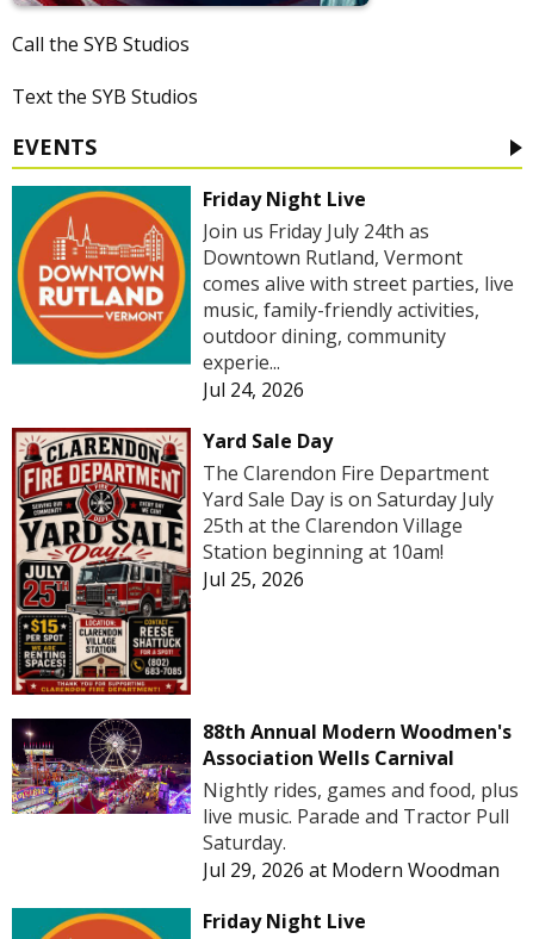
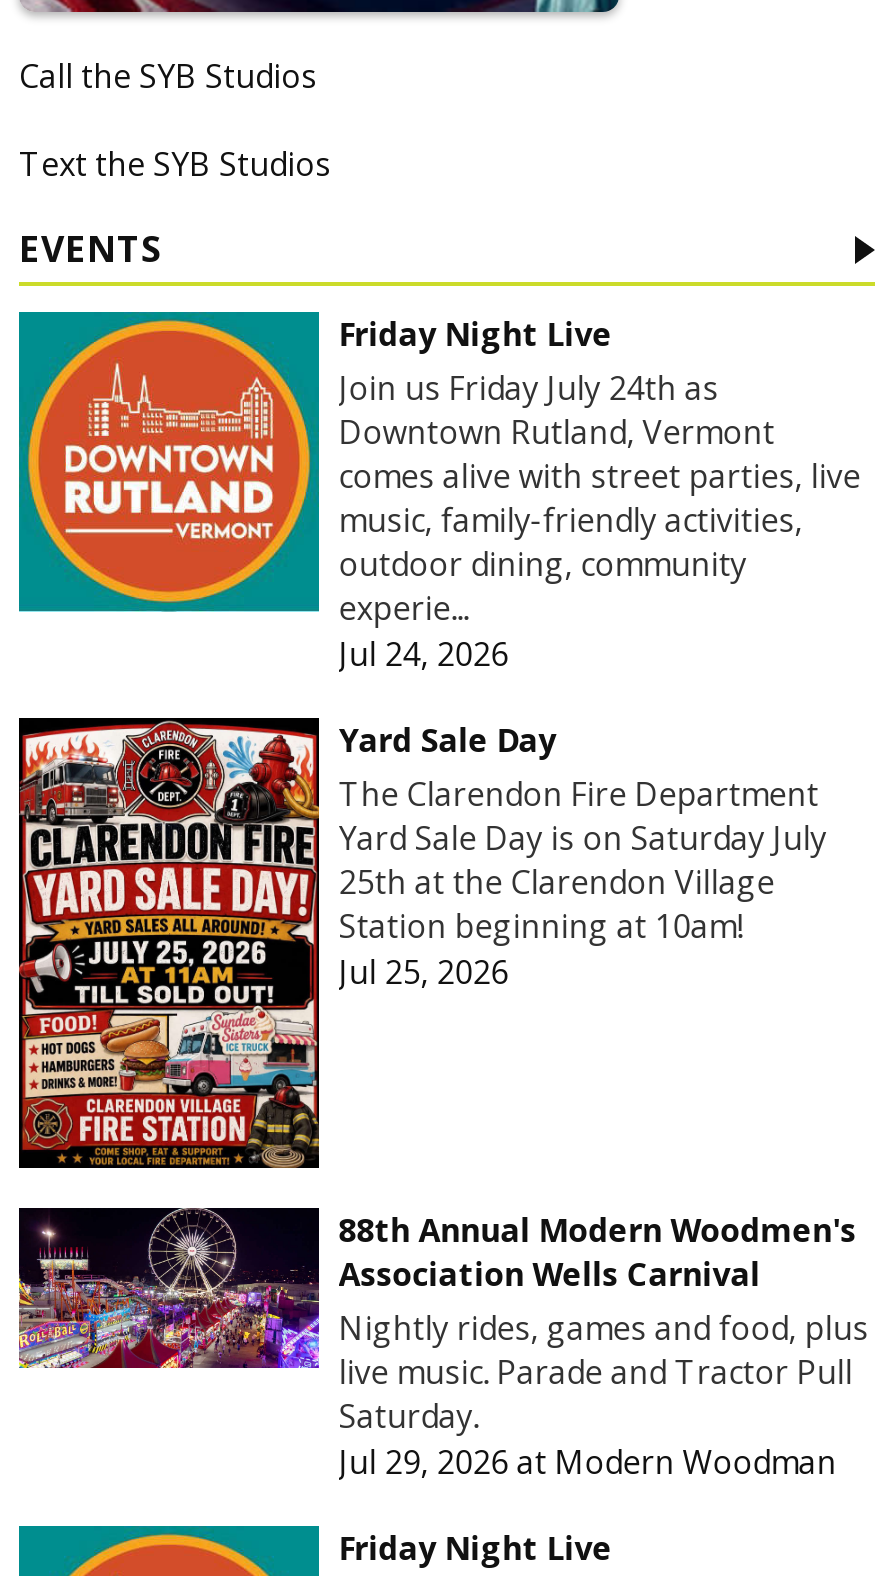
[11,427,192,696] [image] -> [17,716,321,1170] [image]

